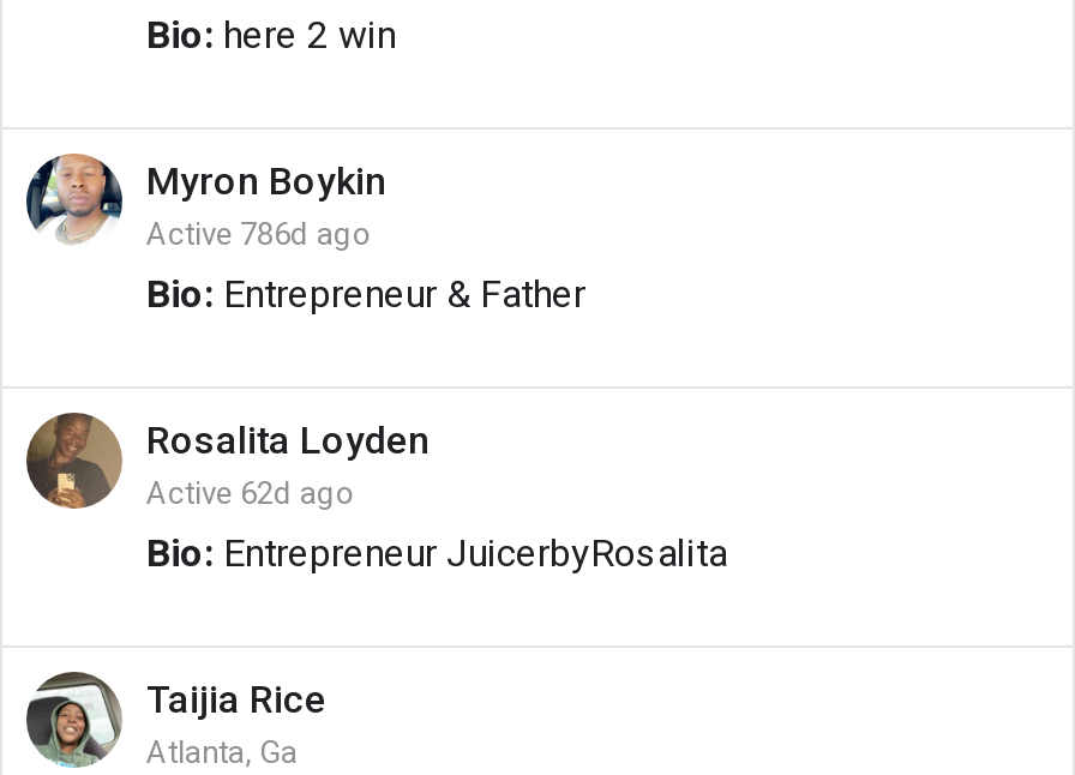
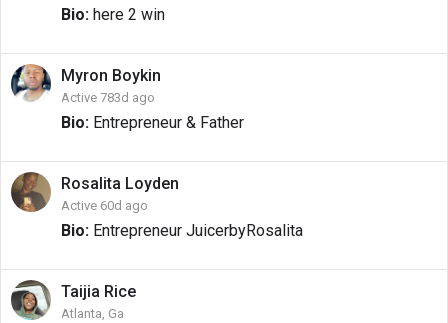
[146,216,372,252] Active 786d ago -> [61,90,155,105] Active 783d ago
[146,475,355,511] Active 62d ago -> [61,198,148,213] Active 60d ago

